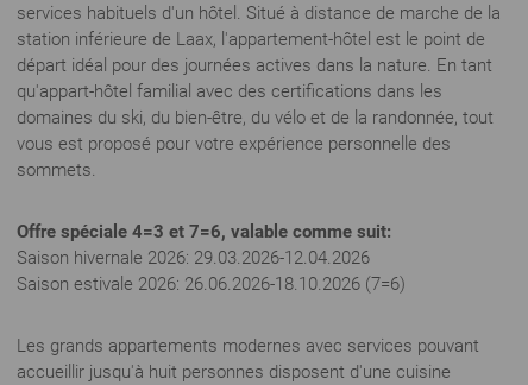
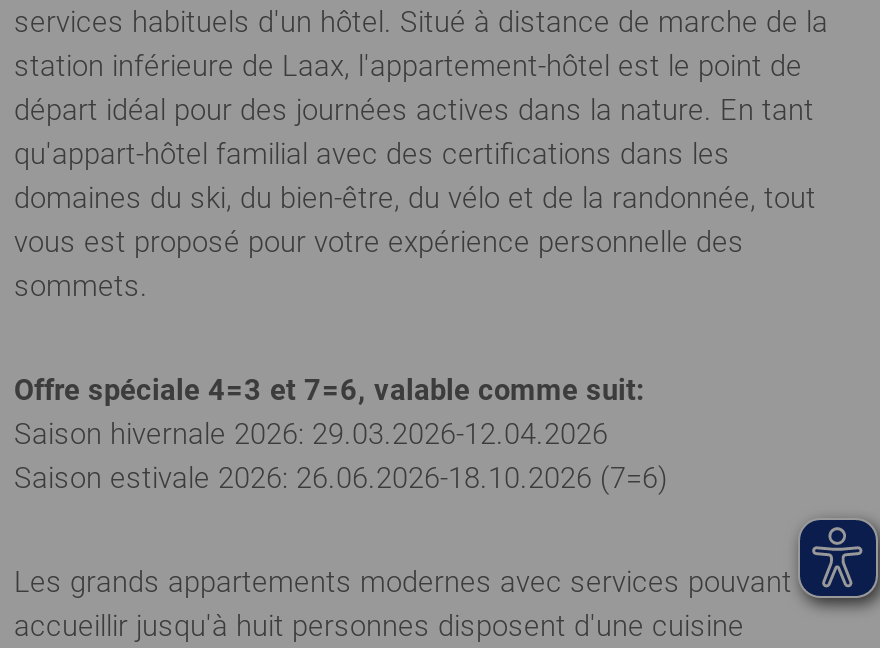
none -> [792,514,874,614] [image]

